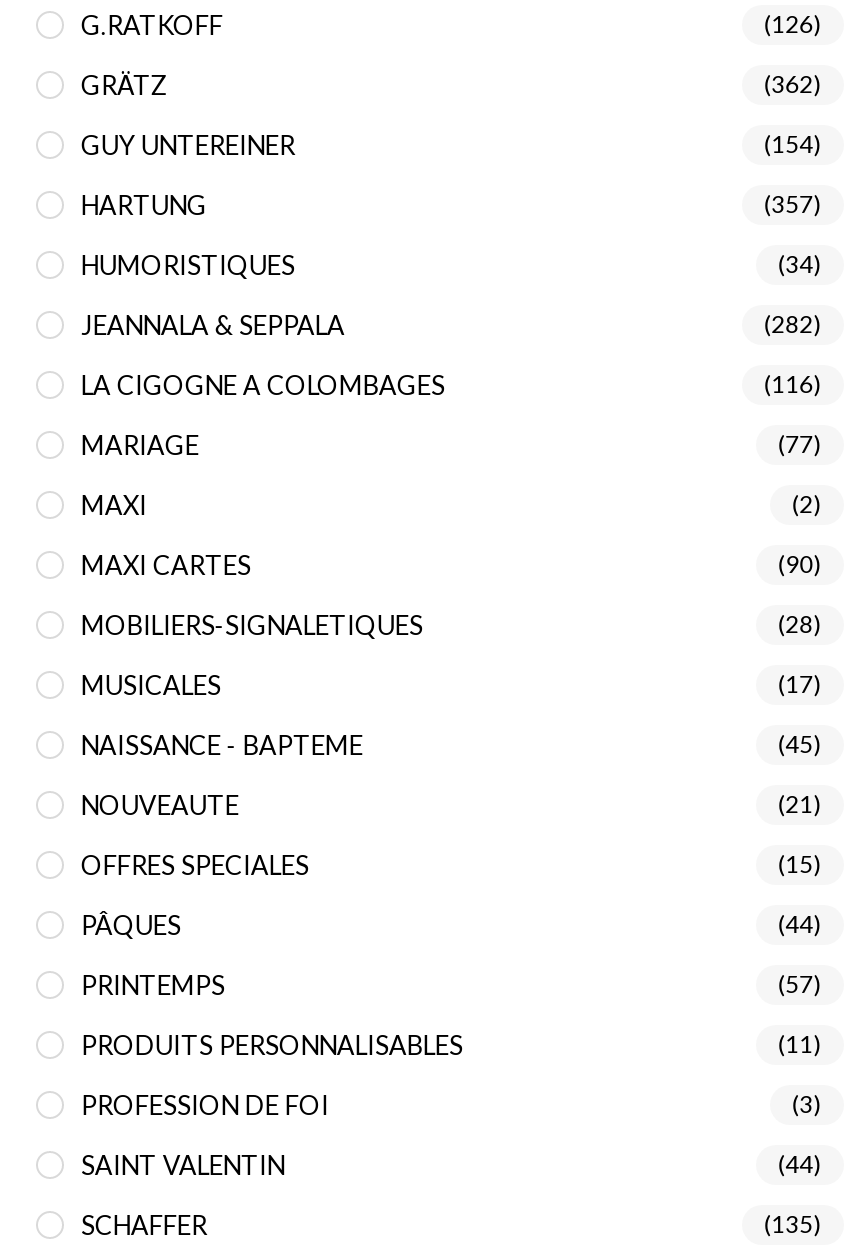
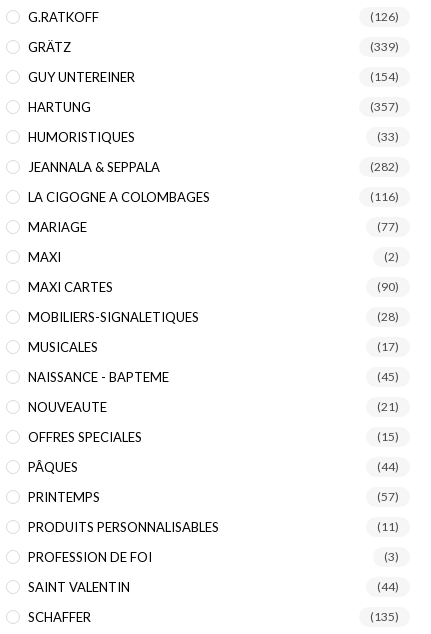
[763,69,821,99] (362) -> [370,39,399,54] (339)
[777,249,821,279] (34) -> [377,129,399,144] (33)

